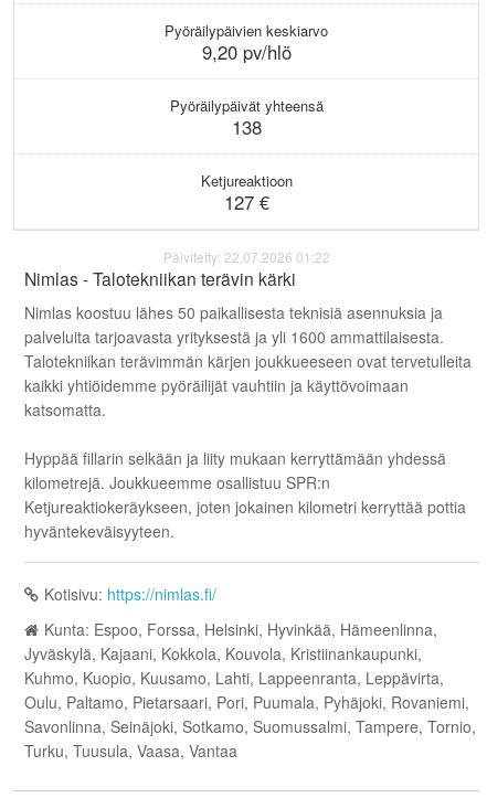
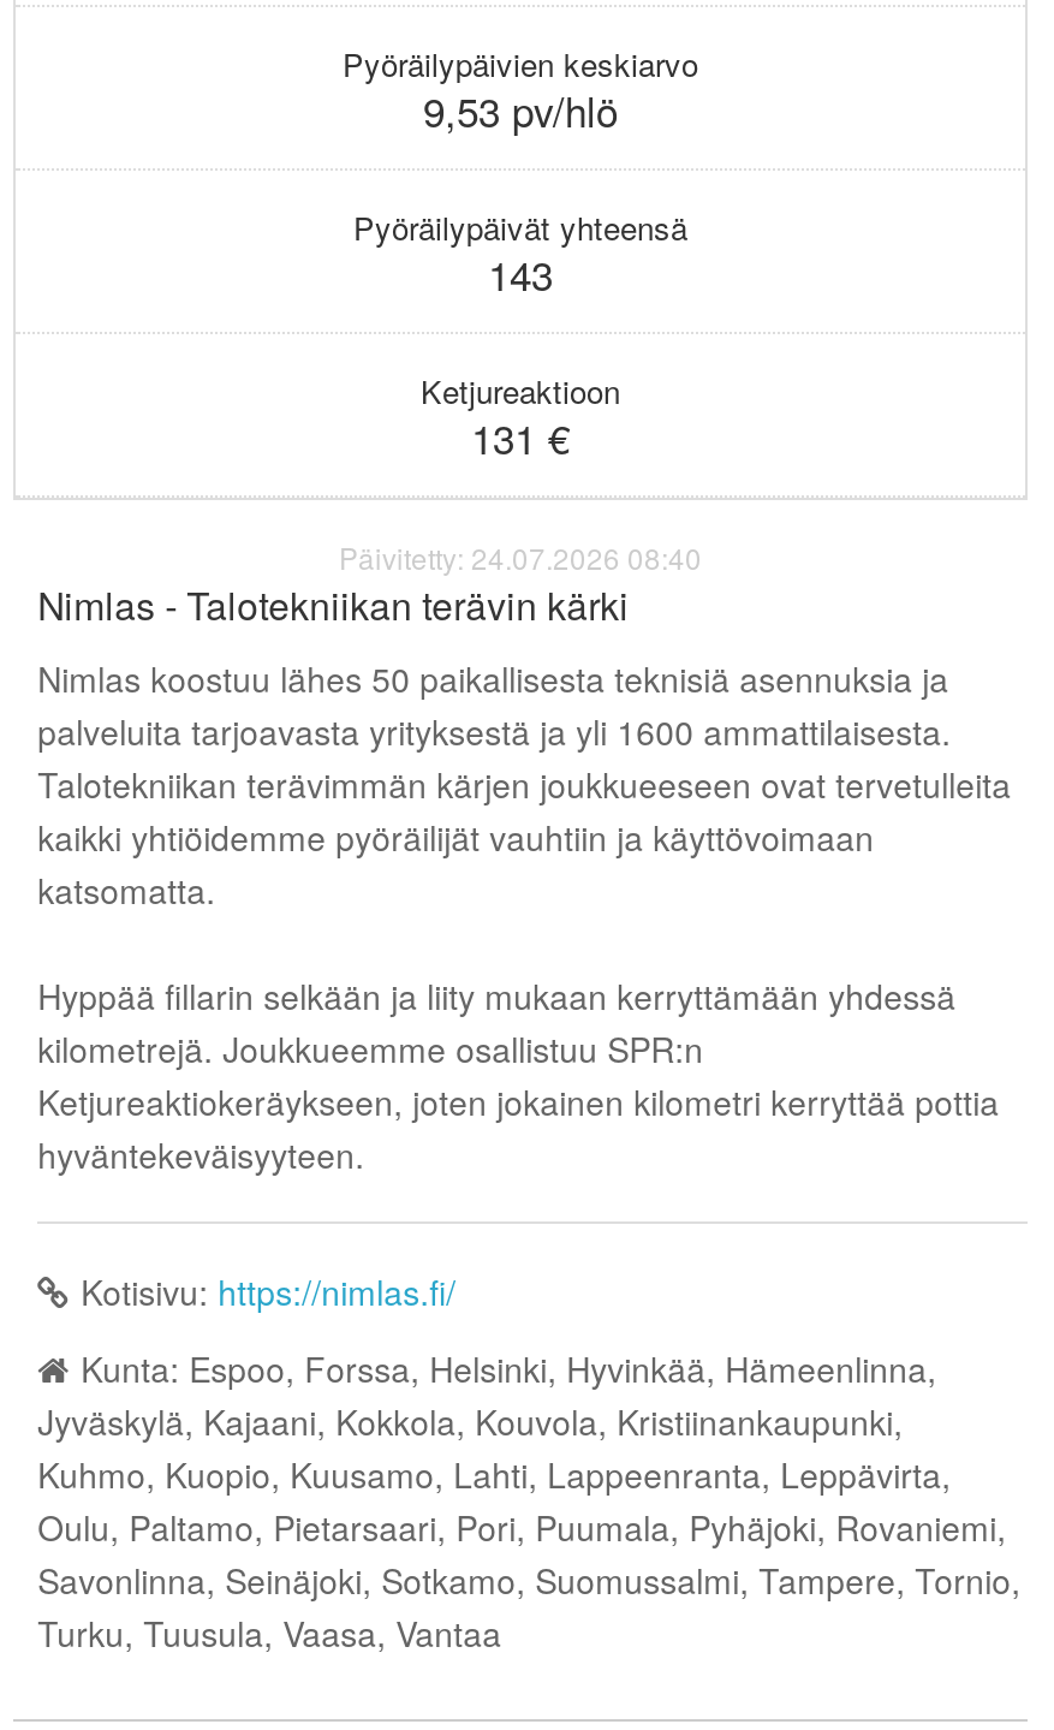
[202,39,291,66] 9,20 pv/hlö -> [423,83,618,141] 9,53 pv/hlö
[231,114,261,141] 138 -> [488,246,553,304] 143
[224,189,269,216] 127 € -> [471,410,570,467] 131 €
[163,247,330,266] Päivitetty: 22.07.2026 01:22 -> [339,535,702,576] Päivitetty: 24.07.2026 08:40

